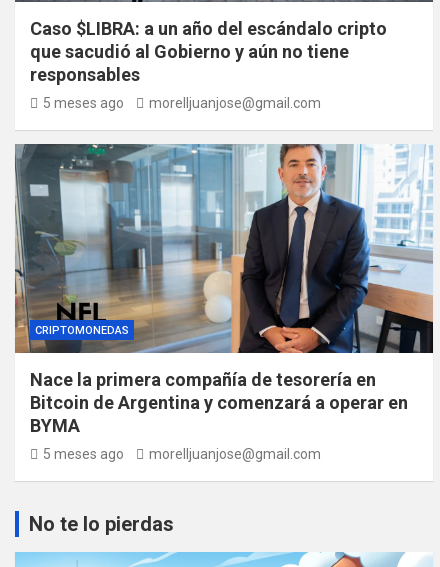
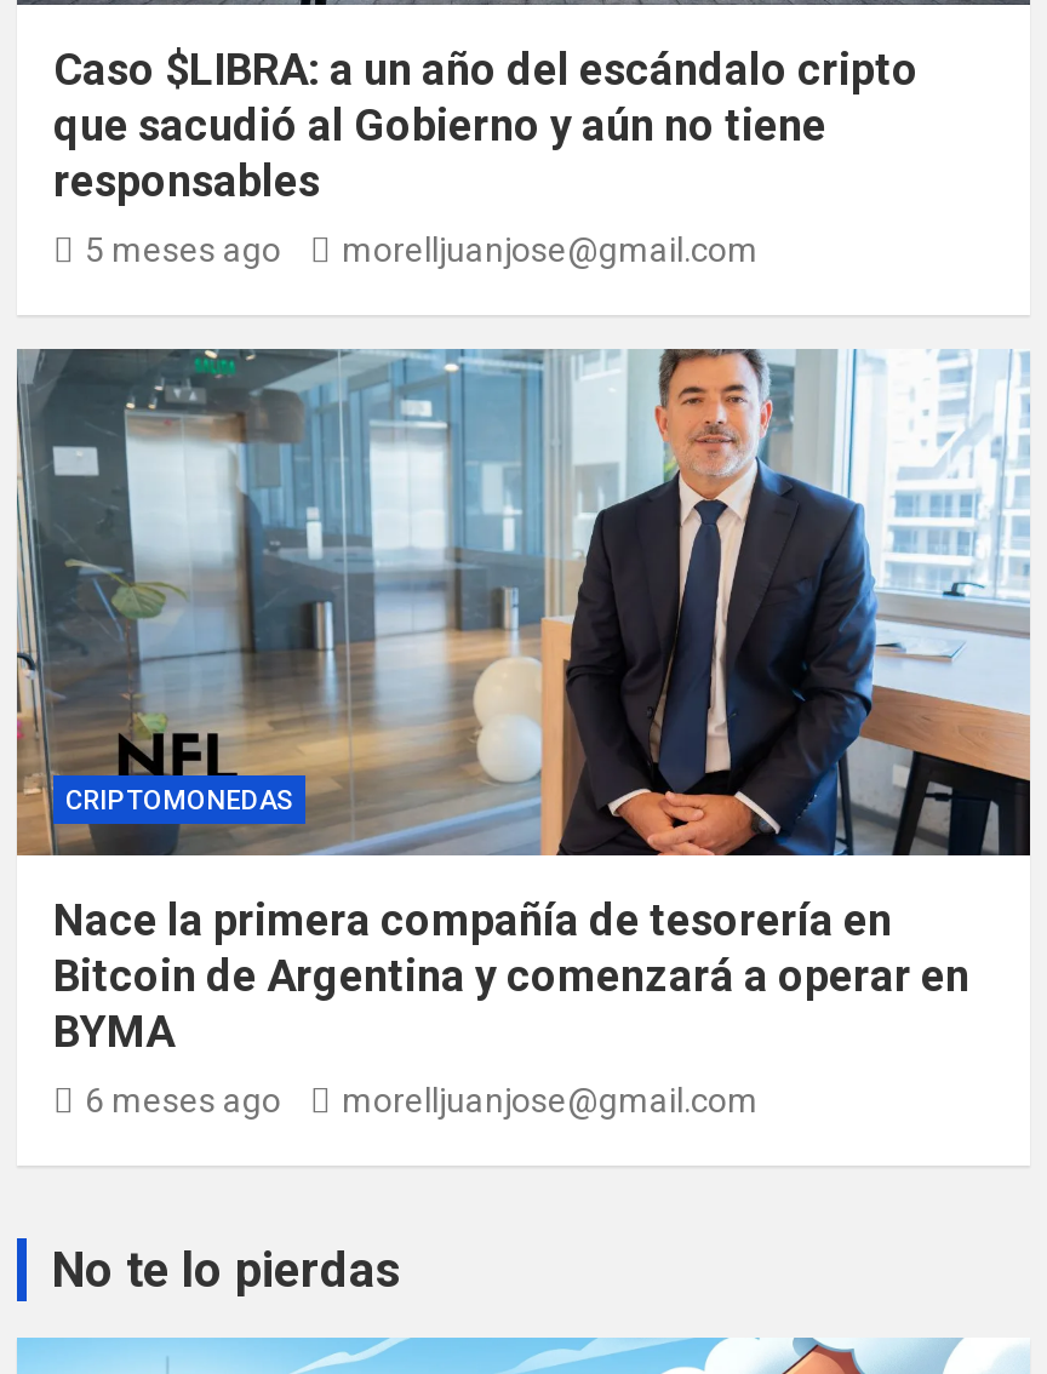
[43,446,321,462] 5 meses ago morelljuanjose@gmail.com -> [85,1080,759,1119] 6 meses ago morelljuanjose@gmail.com

